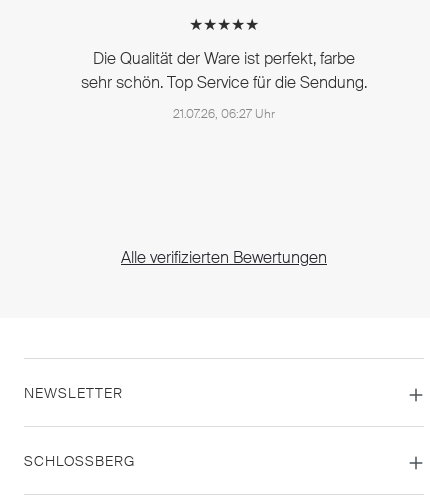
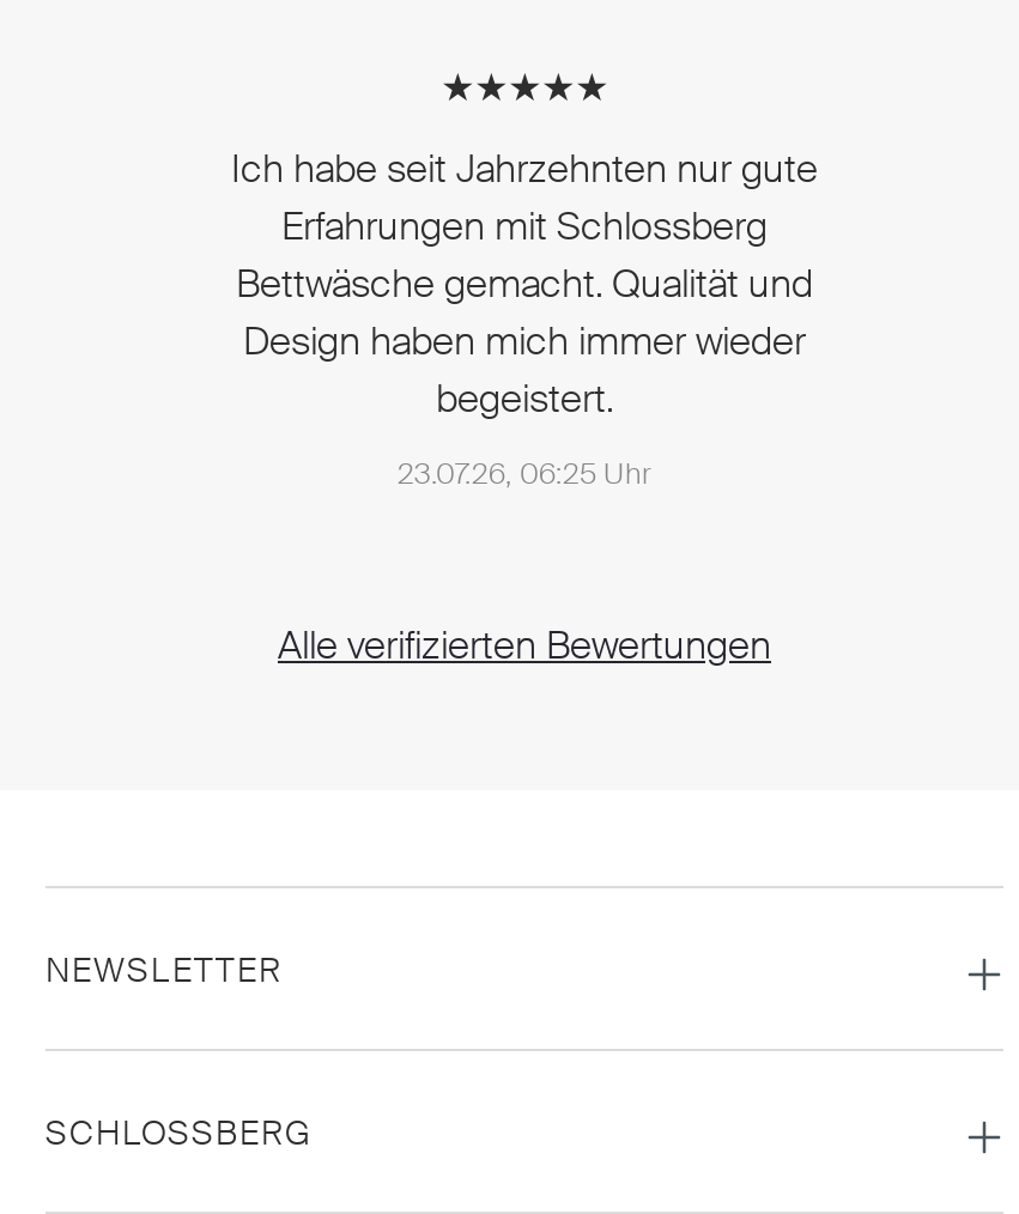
[81,48,367,93] Die Qualität der Ware ist perfekt, farbe | sehr schön. Top Service für die Sendung. -> [231,144,818,424] Ich habe seit Jahrzehnten nur gute | Erfahrungen mit Schlossberg | Bettwäsche gemacht. Qualität und | Design haben mich immer wieder | begeistert.
[173,106,275,122] 21.07.26, 06:27 Uhr -> [398,455,651,494] 23.07.26, 06:25 Uhr

